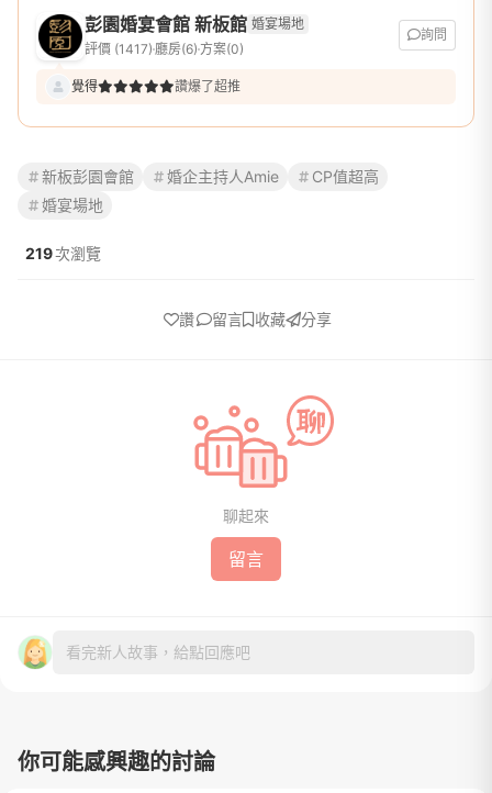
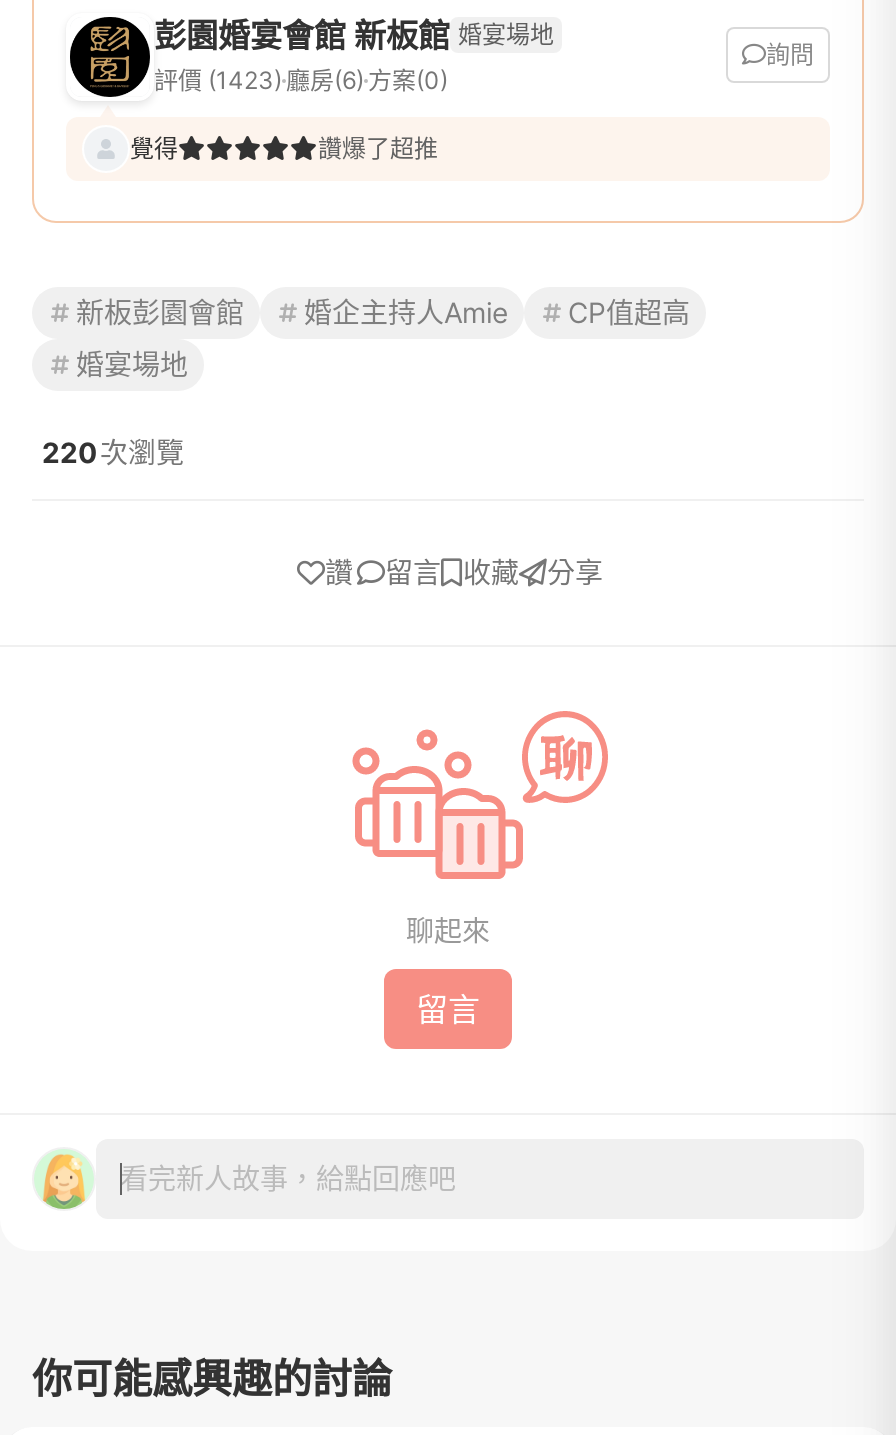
[85,40,244,57] 評價 (1417) 廳房(6) 方案(0) -> [154,65,448,95] 評價 (1423) 廳房(6) 方案(0)
[25,244,101,262] 219 次瀏覽 -> [42,435,184,469] 220次瀏覽

